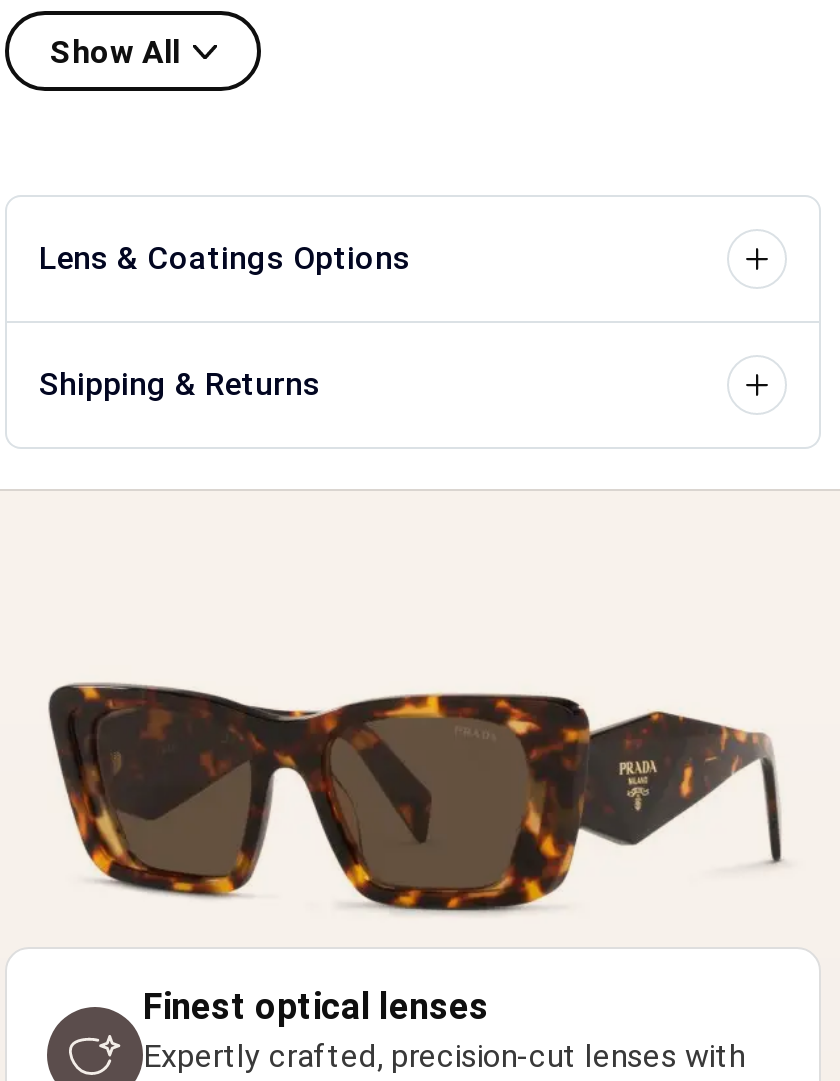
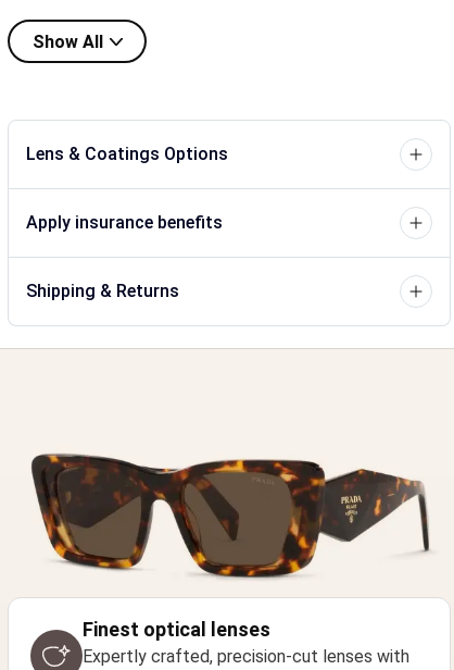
none -> [26,212,223,233] Apply insurance benefits

